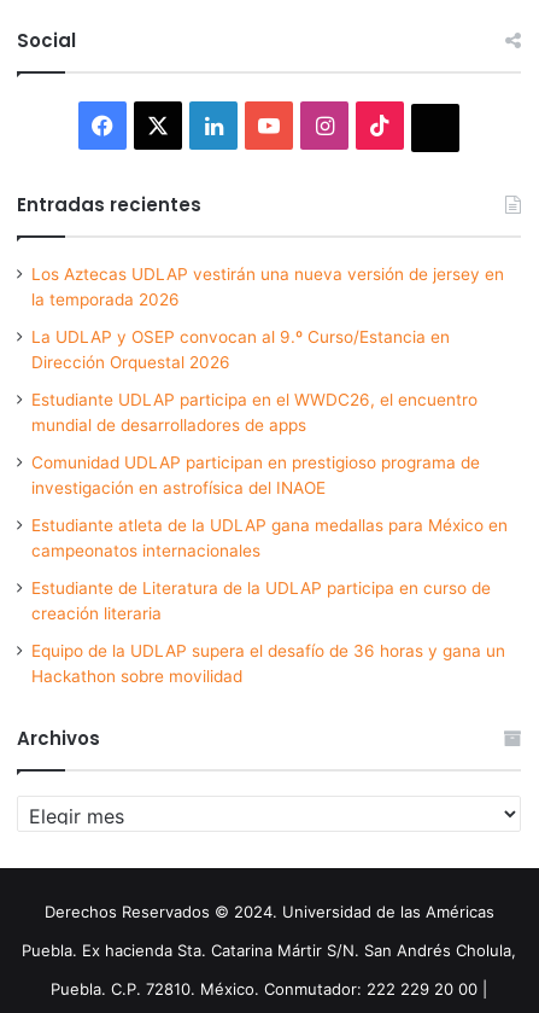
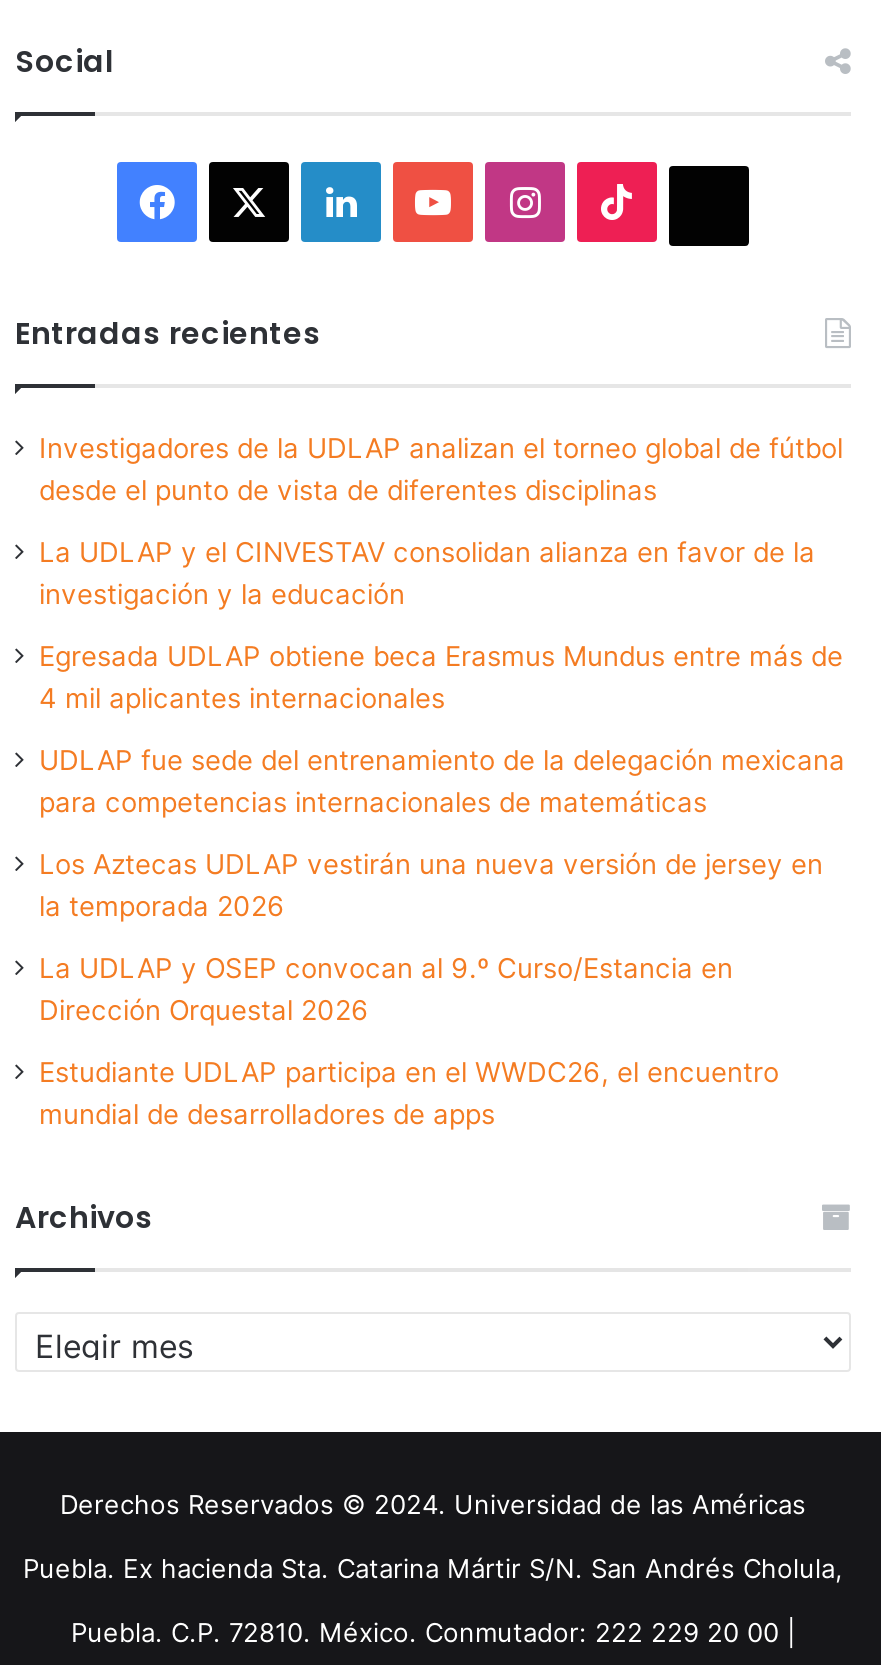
none -> [39,432,845,818] Investigadores de la UDLAP analizan el torneo global de fútbol | desde el punto de vista de diferentes disciplinas | La UDLAP y el CINVESTAV consolidan alianza en favor de la | investigación y la educación | Egresada UDLAP obtiene beca Erasmus Mundus entre más de | 4 mil aplicantes internacionales | UDLAP fue sede del entrenamiento de la delegación mexicana | para competencias internacionales de matemáticas
moved [31,264,504,435] -> [39,848,823,1130]: Los Aztecas UDLAP vestirán una nueva versión de jersey en | la temporada 2026 | La UDLAP y OSEP convocan al 9.º Curso/Estancia en | Dirección Orquestal 2026 | Estudiante UDLAP participa en el WWDC26, el encuentro | mundial de desarrolladores de apps
[31,453,508,686] Comunidad UDLAP participan en prestigioso programa de | investigación en astrofísica del INAOE | Estudiante atleta de la UDLAP gana medallas para México en | campeonatos internacionales | Estudiante de Literatura de la UDLAP participa en curso de | creación literaria | Equipo de la UDLAP supera el desafío de 36 horas y gana un | Hackathon sobre movilidad -> none

